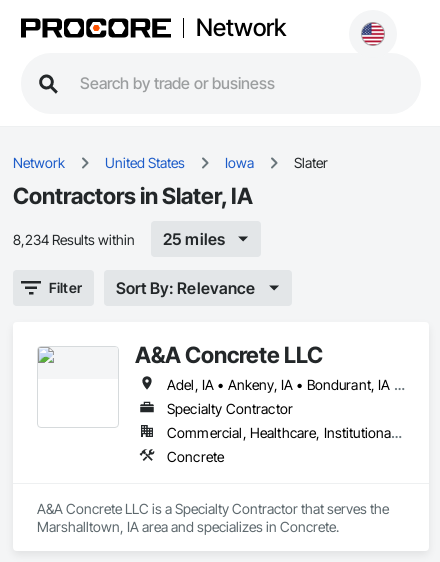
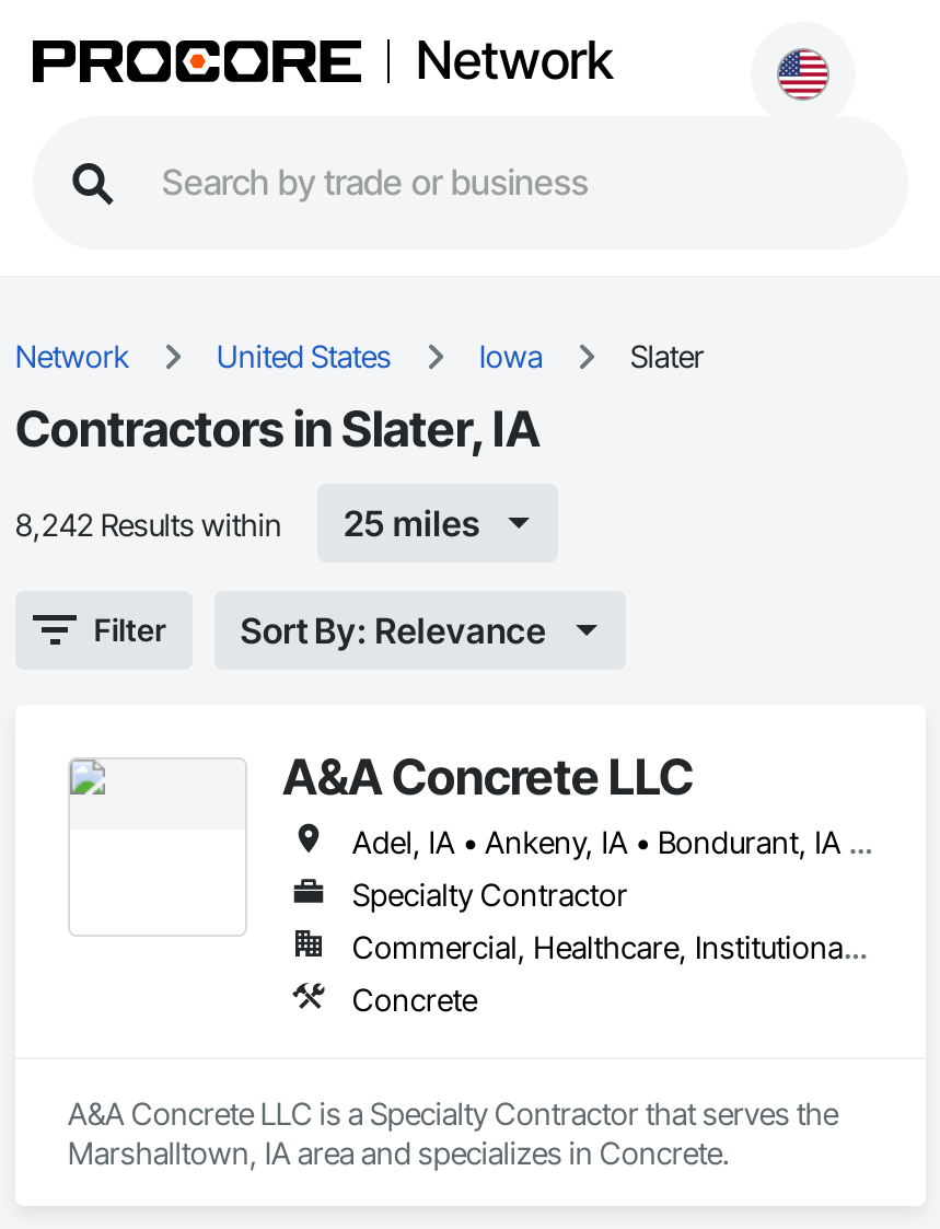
[13,230,135,247] 8,234 Results within -> [15,505,282,542] 8,242 Results within

